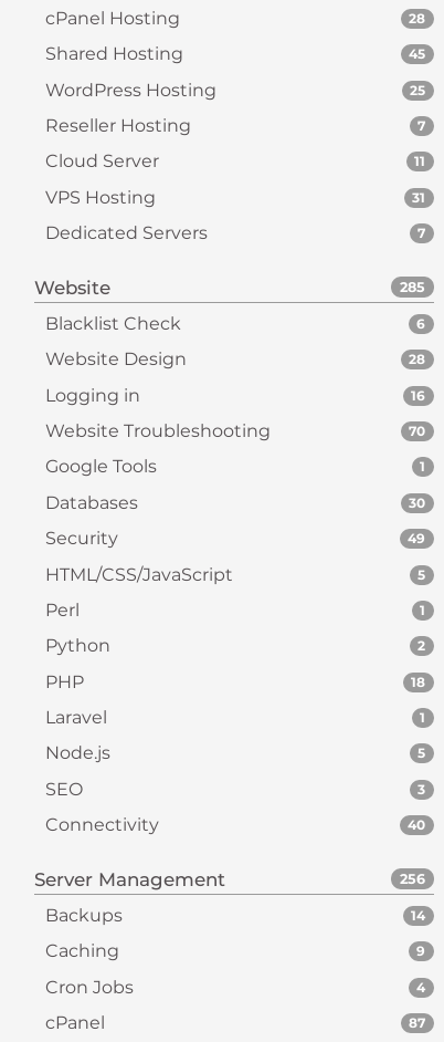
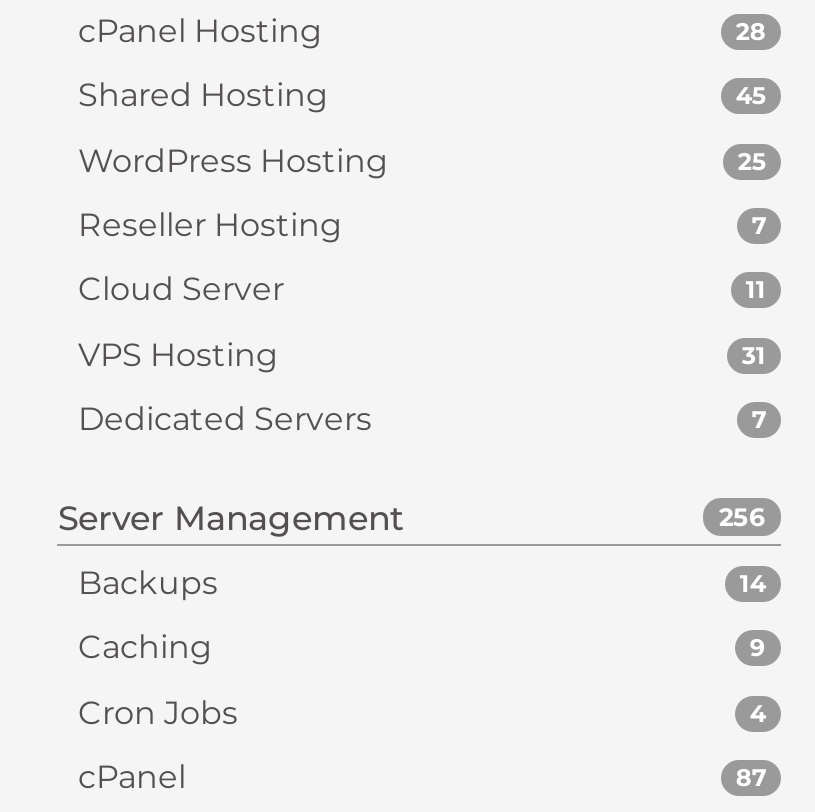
[35,276,426,835] Website | 285 | Blacklist Check | 6 | Website Design | 28 | Logging in | 16 | Website Troubleshooting | 70 | Google Tools | 1 | Databases | 30 | Security | 49 | HTML/CSS/JavaScript | 5 | Perl | 1 | Python | 2 | PHP | 18 | Laravel | 1 | Node.js | 5 | SEO | 3 | Connectivity | 40 -> none

